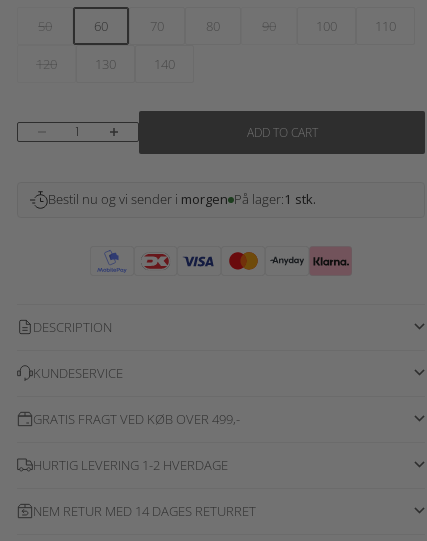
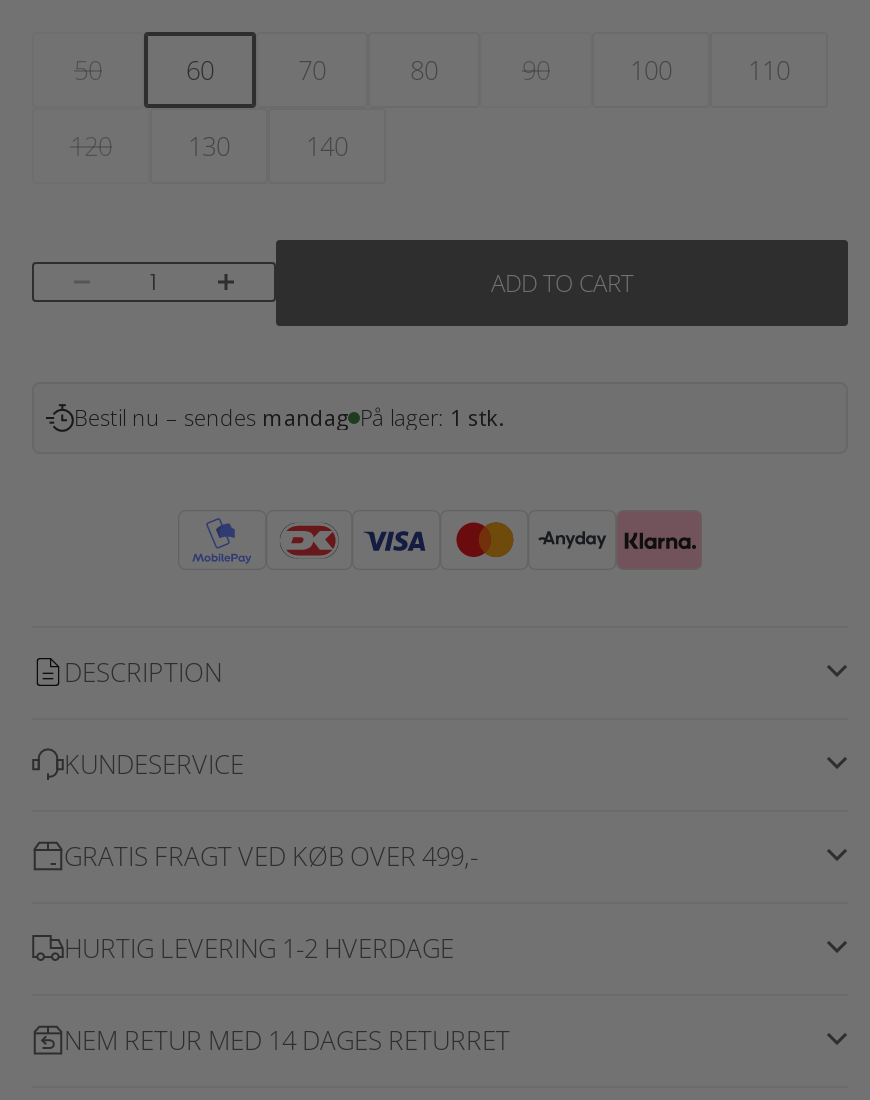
[48,190,316,208] Bestil nu og vi sender i morgen På lager: 1 stk. -> [74,402,504,432] Bestil nu – sendes mandag På lager: 1 stk.

